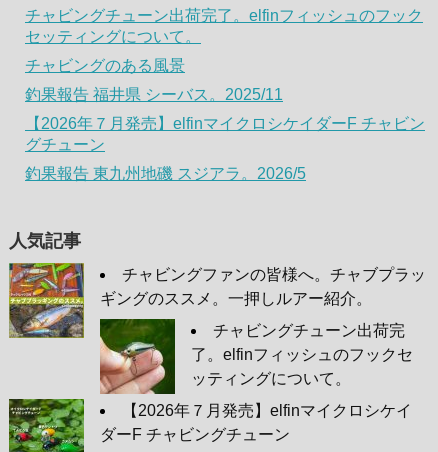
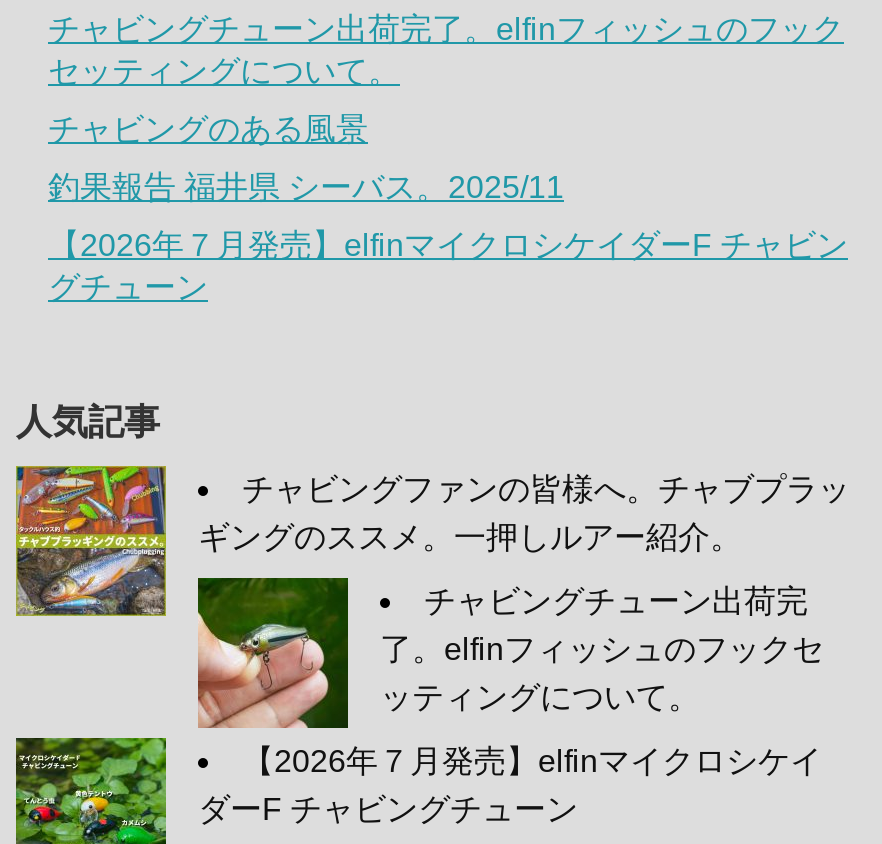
[25,165,306,182] 釣果報告 東九州地磯 スジアラ。2026/5 -> none

